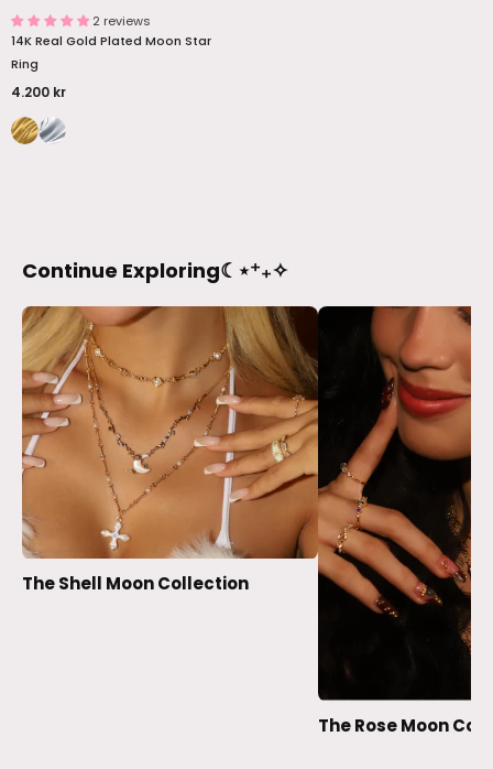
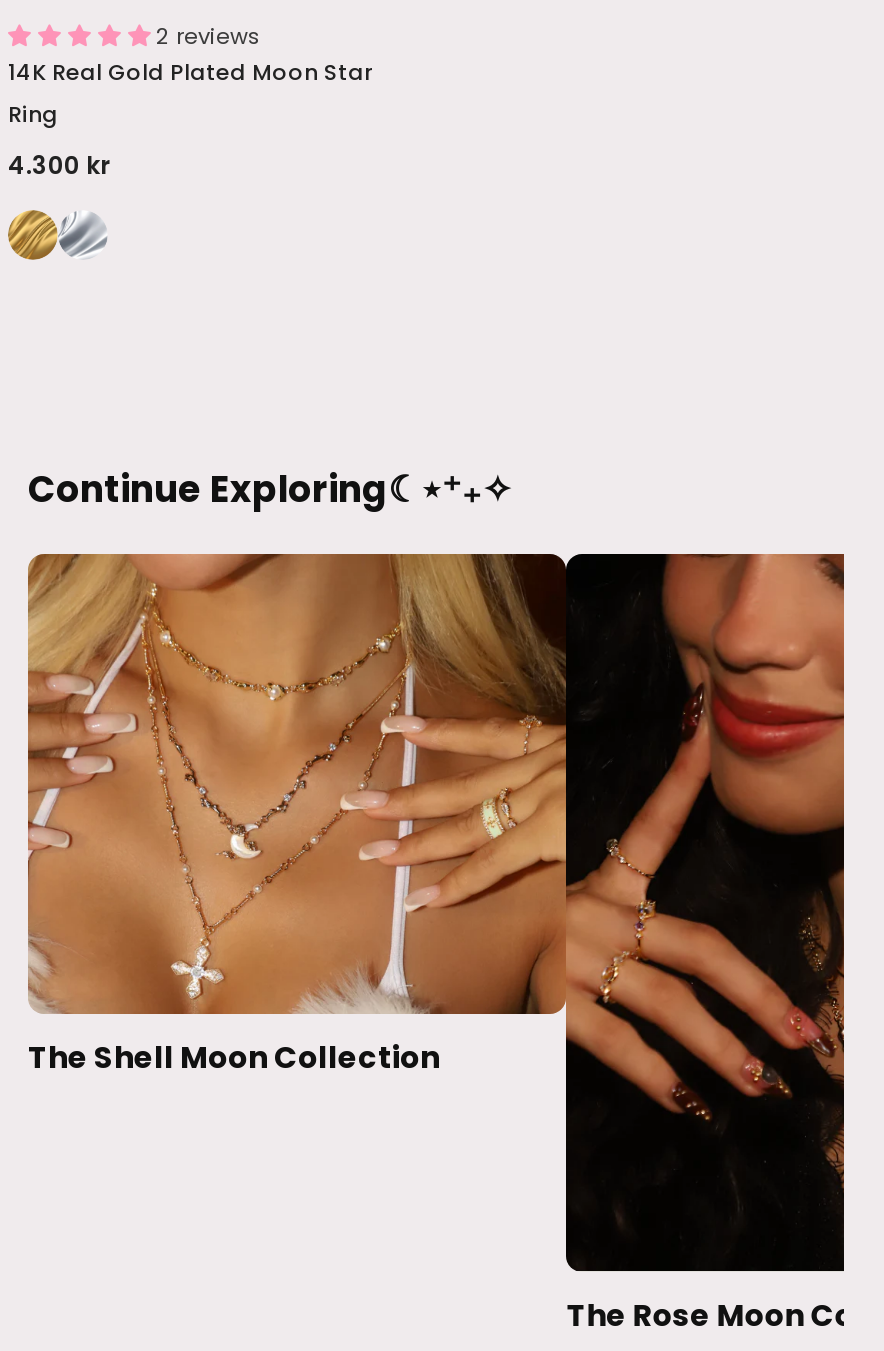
[11,83,66,101] 4.200 kr -> [8,148,110,182] 4.300 kr

